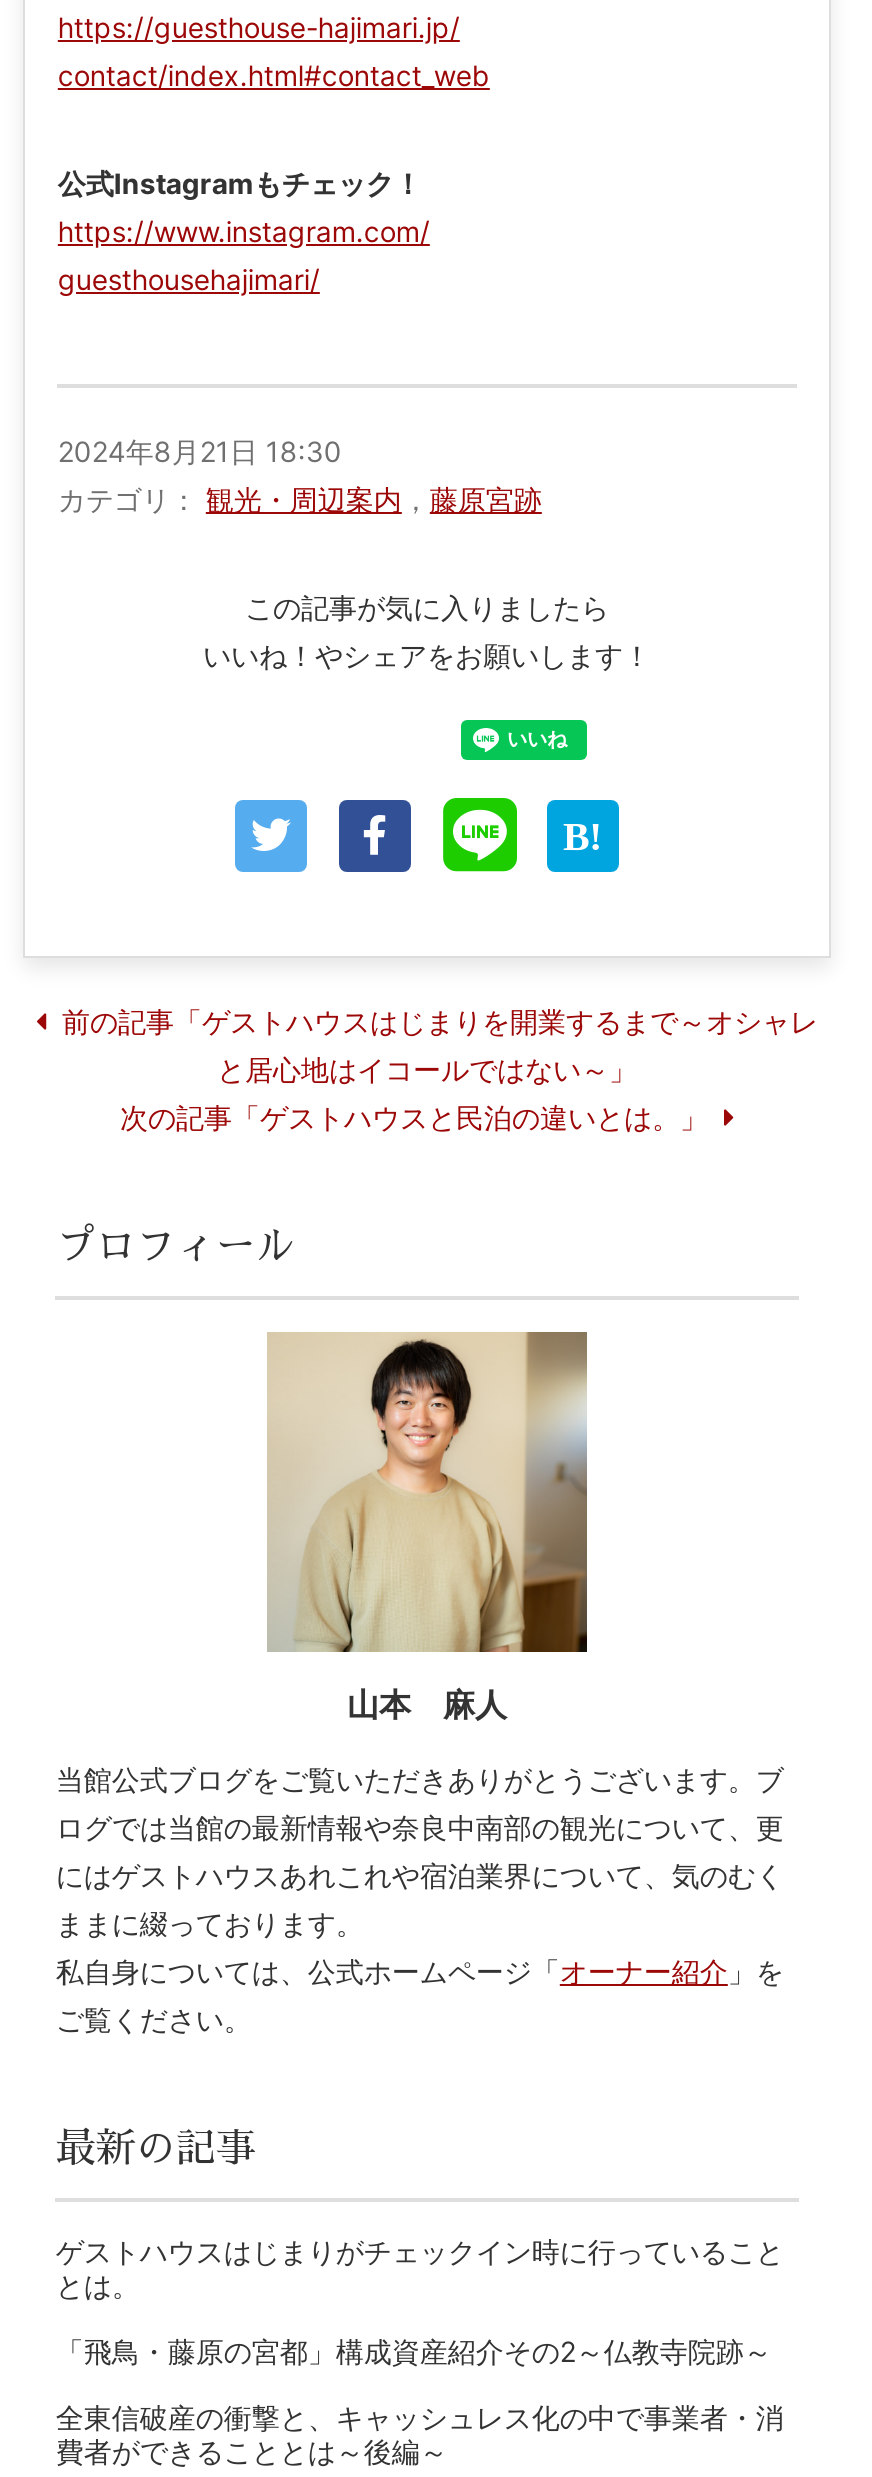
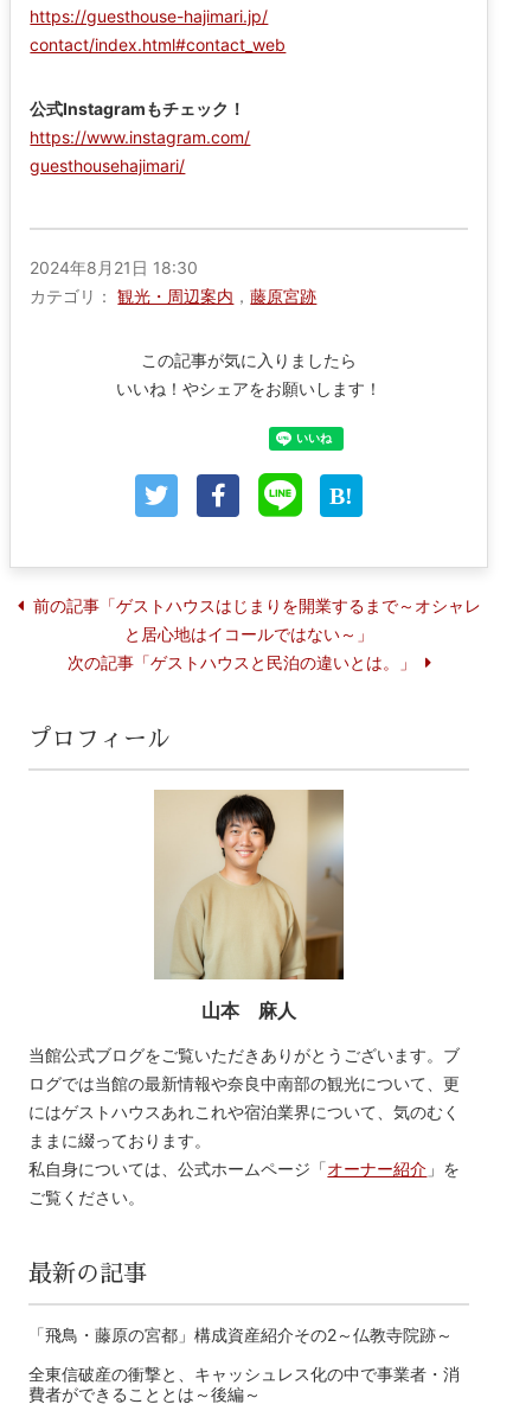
[56,2234,784,2302] ゲストハウスはじまりがチェックイン時に行っていること | とは。 -> none

